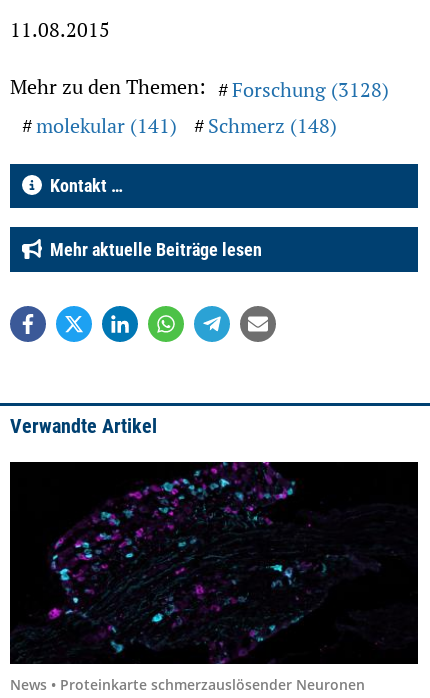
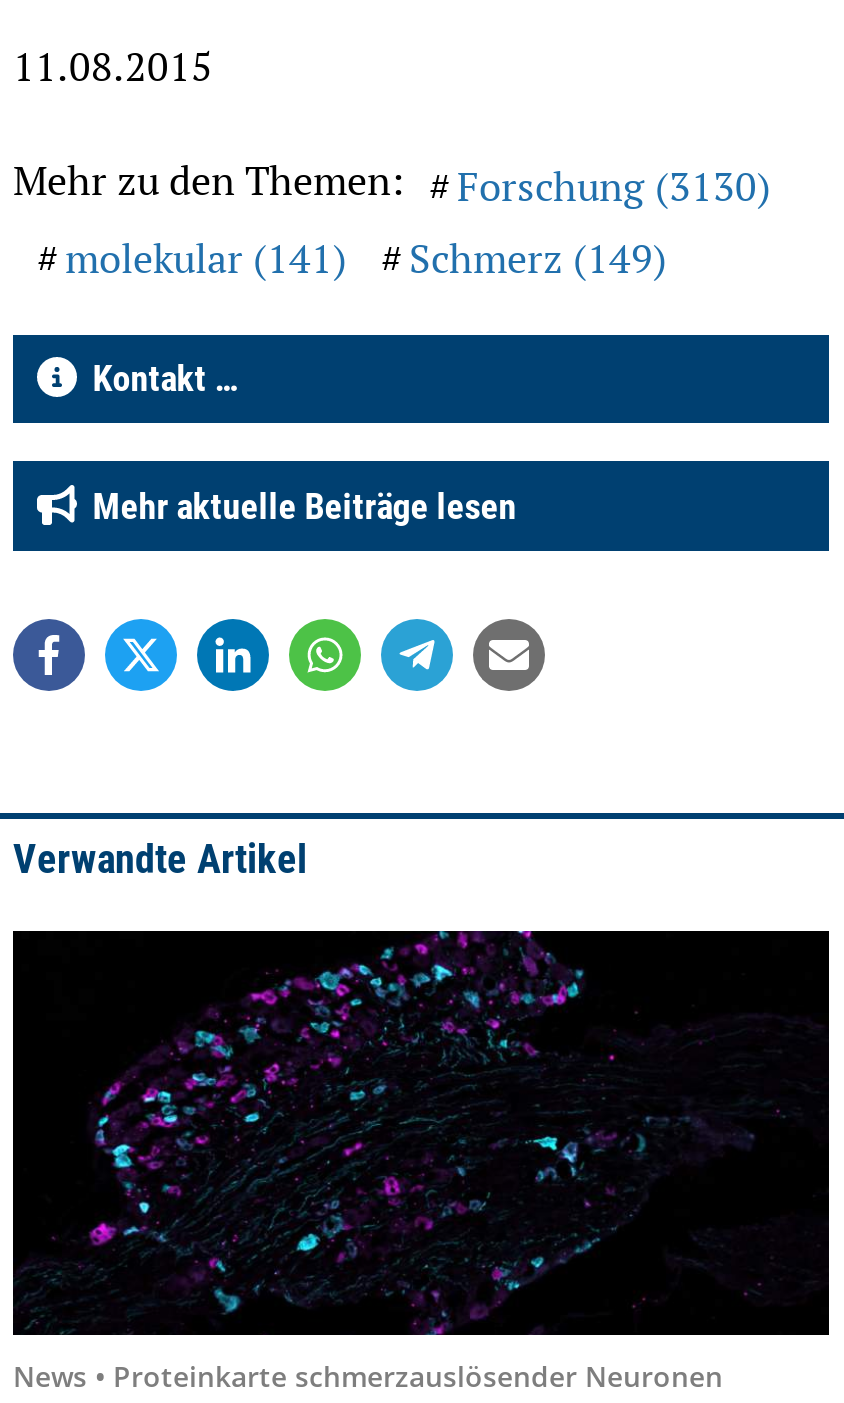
[10,73,389,103] Mehr zu den Themen: Forschung (3128) -> [13,152,771,212] Mehr zu den Themen: Forschung (3130)
[36,112,337,139] molekular (141) Schmerz (148) -> [65,230,667,284] molekular (141) Schmerz (149)

